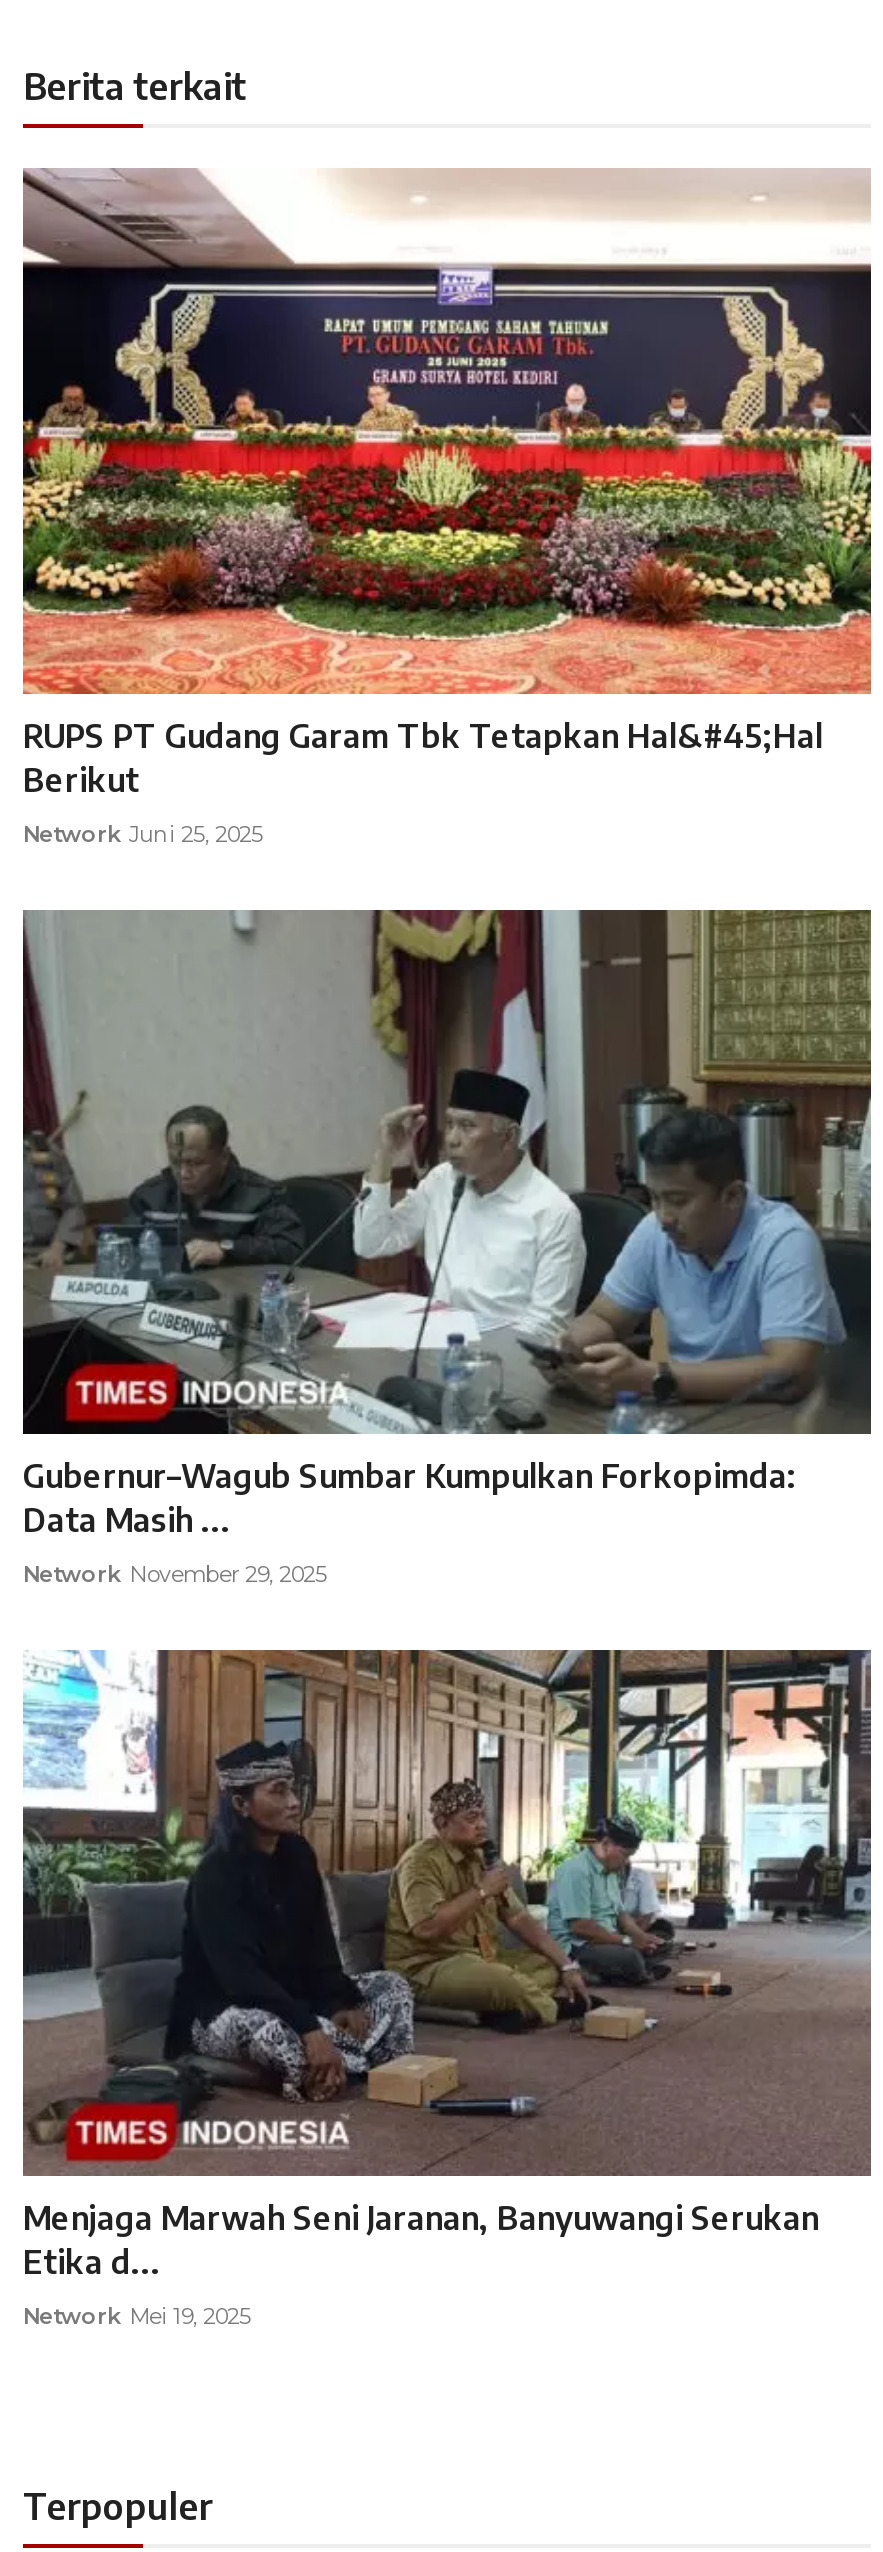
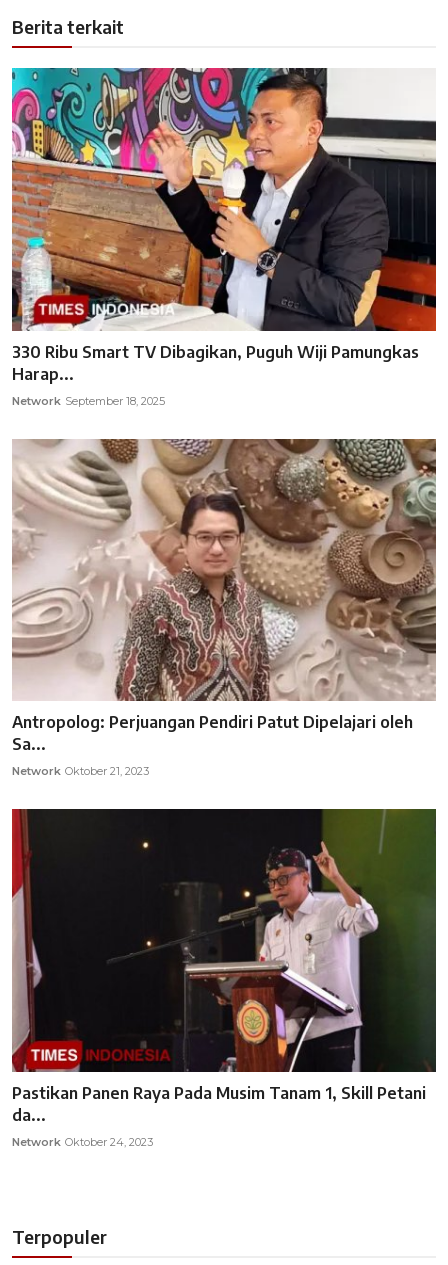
[21,168,873,799] [image] | RUPS PT Gudang Garam Tbk Tetapkan Hal&#45;Hal | Berikut -> [11,67,437,384] [image] | 330 Ribu Smart TV Dibagikan, Puguh Wiji Pamungkas | Harap...
[23,819,263,847] Network Juni 25, 2025 -> [12,394,165,408] Network September 18, 2025
[21,910,873,1540] [image] | Gubernur–Wagub Sumbar Kumpulkan Forkopimda: | Data Masih ... -> [11,438,437,754] [image] | Antropolog: Perjuangan Pendiri Patut Dipelajari oleh | Sa...
[23,1560,327,1588] Network November 29, 2025 -> [12,764,149,778] Network Oktober 21, 2023
[23,1648,873,2281] [image] | Menjaga Marwah Seni Jaranan, Banyuwangi Serukan | Etika d... -> [11,808,437,1125] [image] | Pastikan Panen Raya Pada Musim Tanam 1, Skill Petani | da...
[23,2301,251,2329] Network Mei 19, 2025 -> [12,1135,153,1149] Network Oktober 24, 2023

